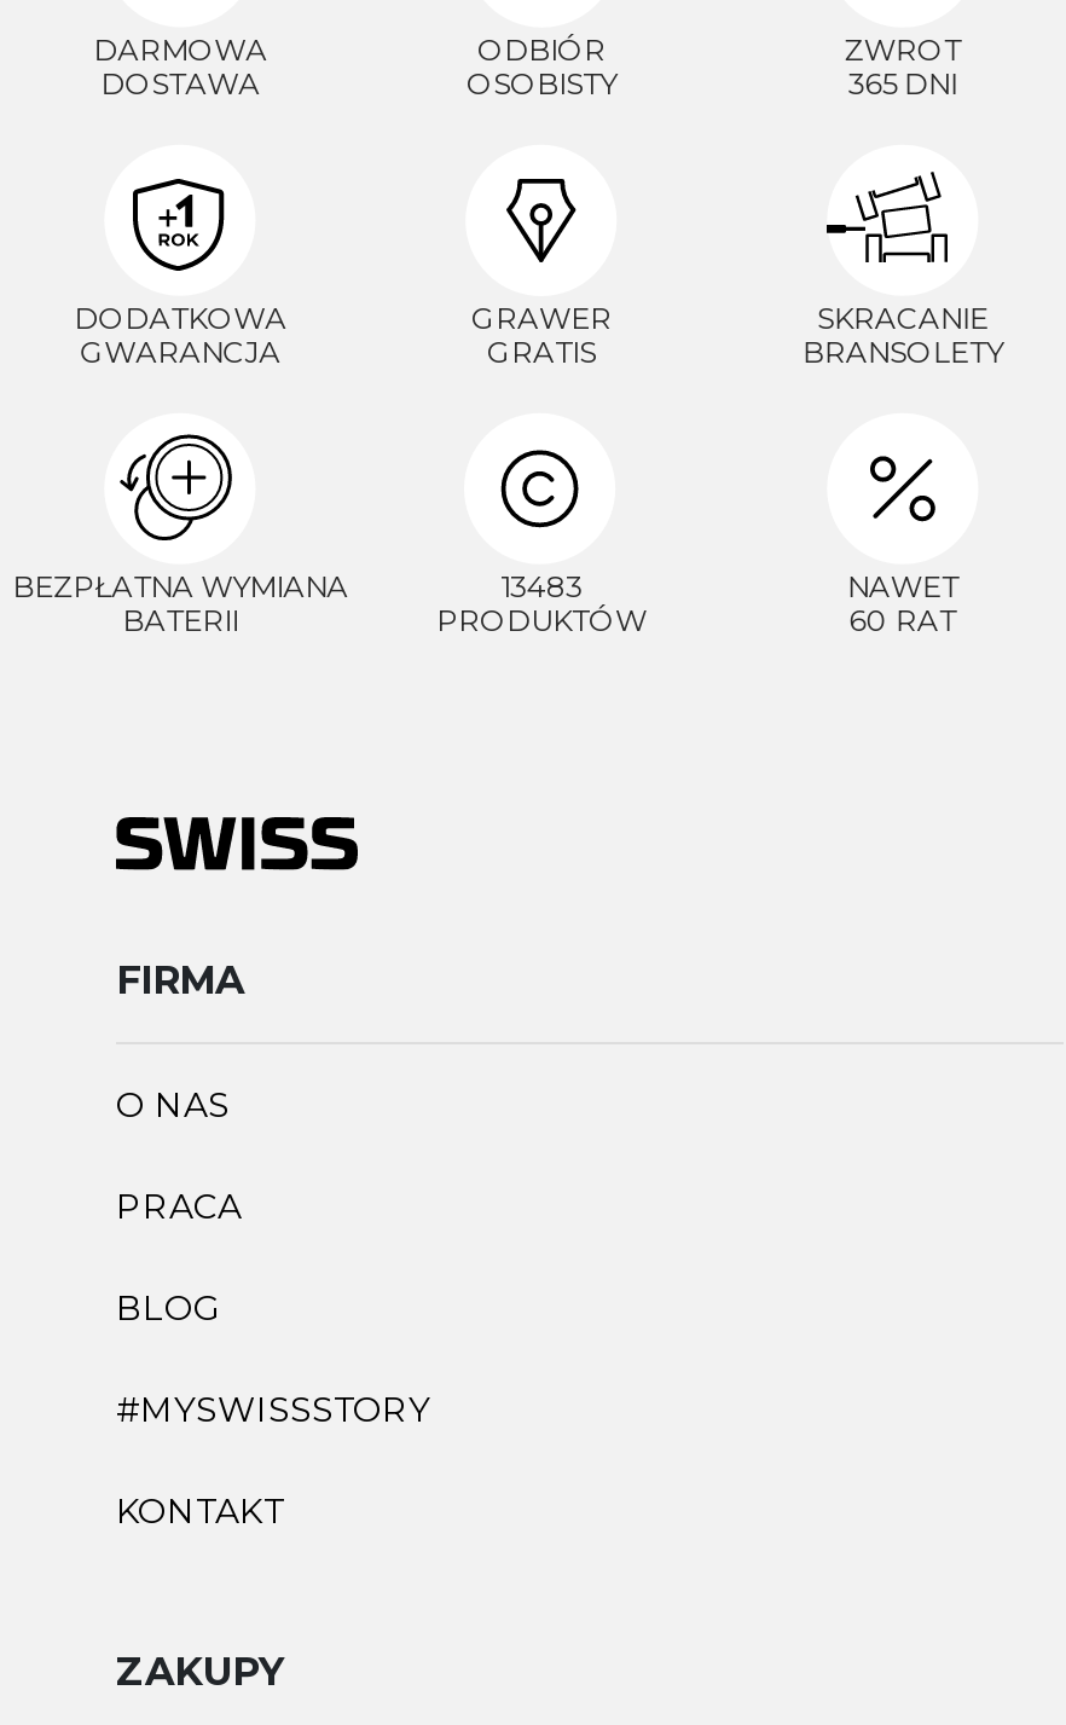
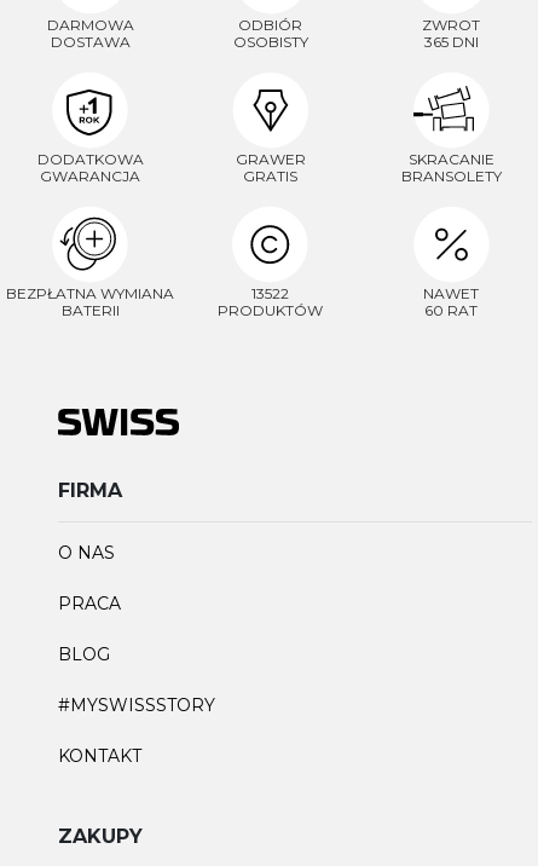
[500,567,583,603] 13483 -> [252,284,290,302] 13522

